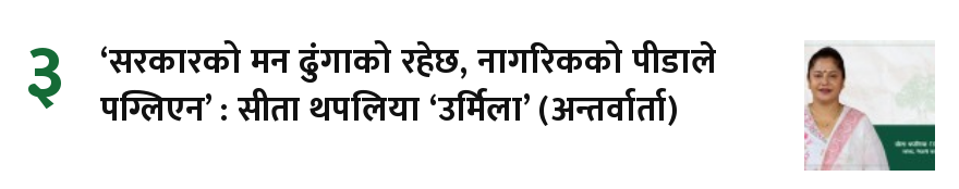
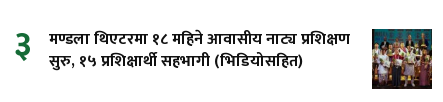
[100,33,937,173] [image] | ‘सरकारको मन ढुंगाको रहेछ, नागरिकको पीडाले | पग्लिएन’ : सीता थपलिया ‘उर्मिला’ (अन्तर्वार्ता) -> [49,26,433,90] [image] | मण्डला थिएटरमा १८ महिने आवासीय नाट्य प्रशिक्षण | सुरु, १५ प्रशिक्षार्थी सहभागी (भिडियोसहित)

